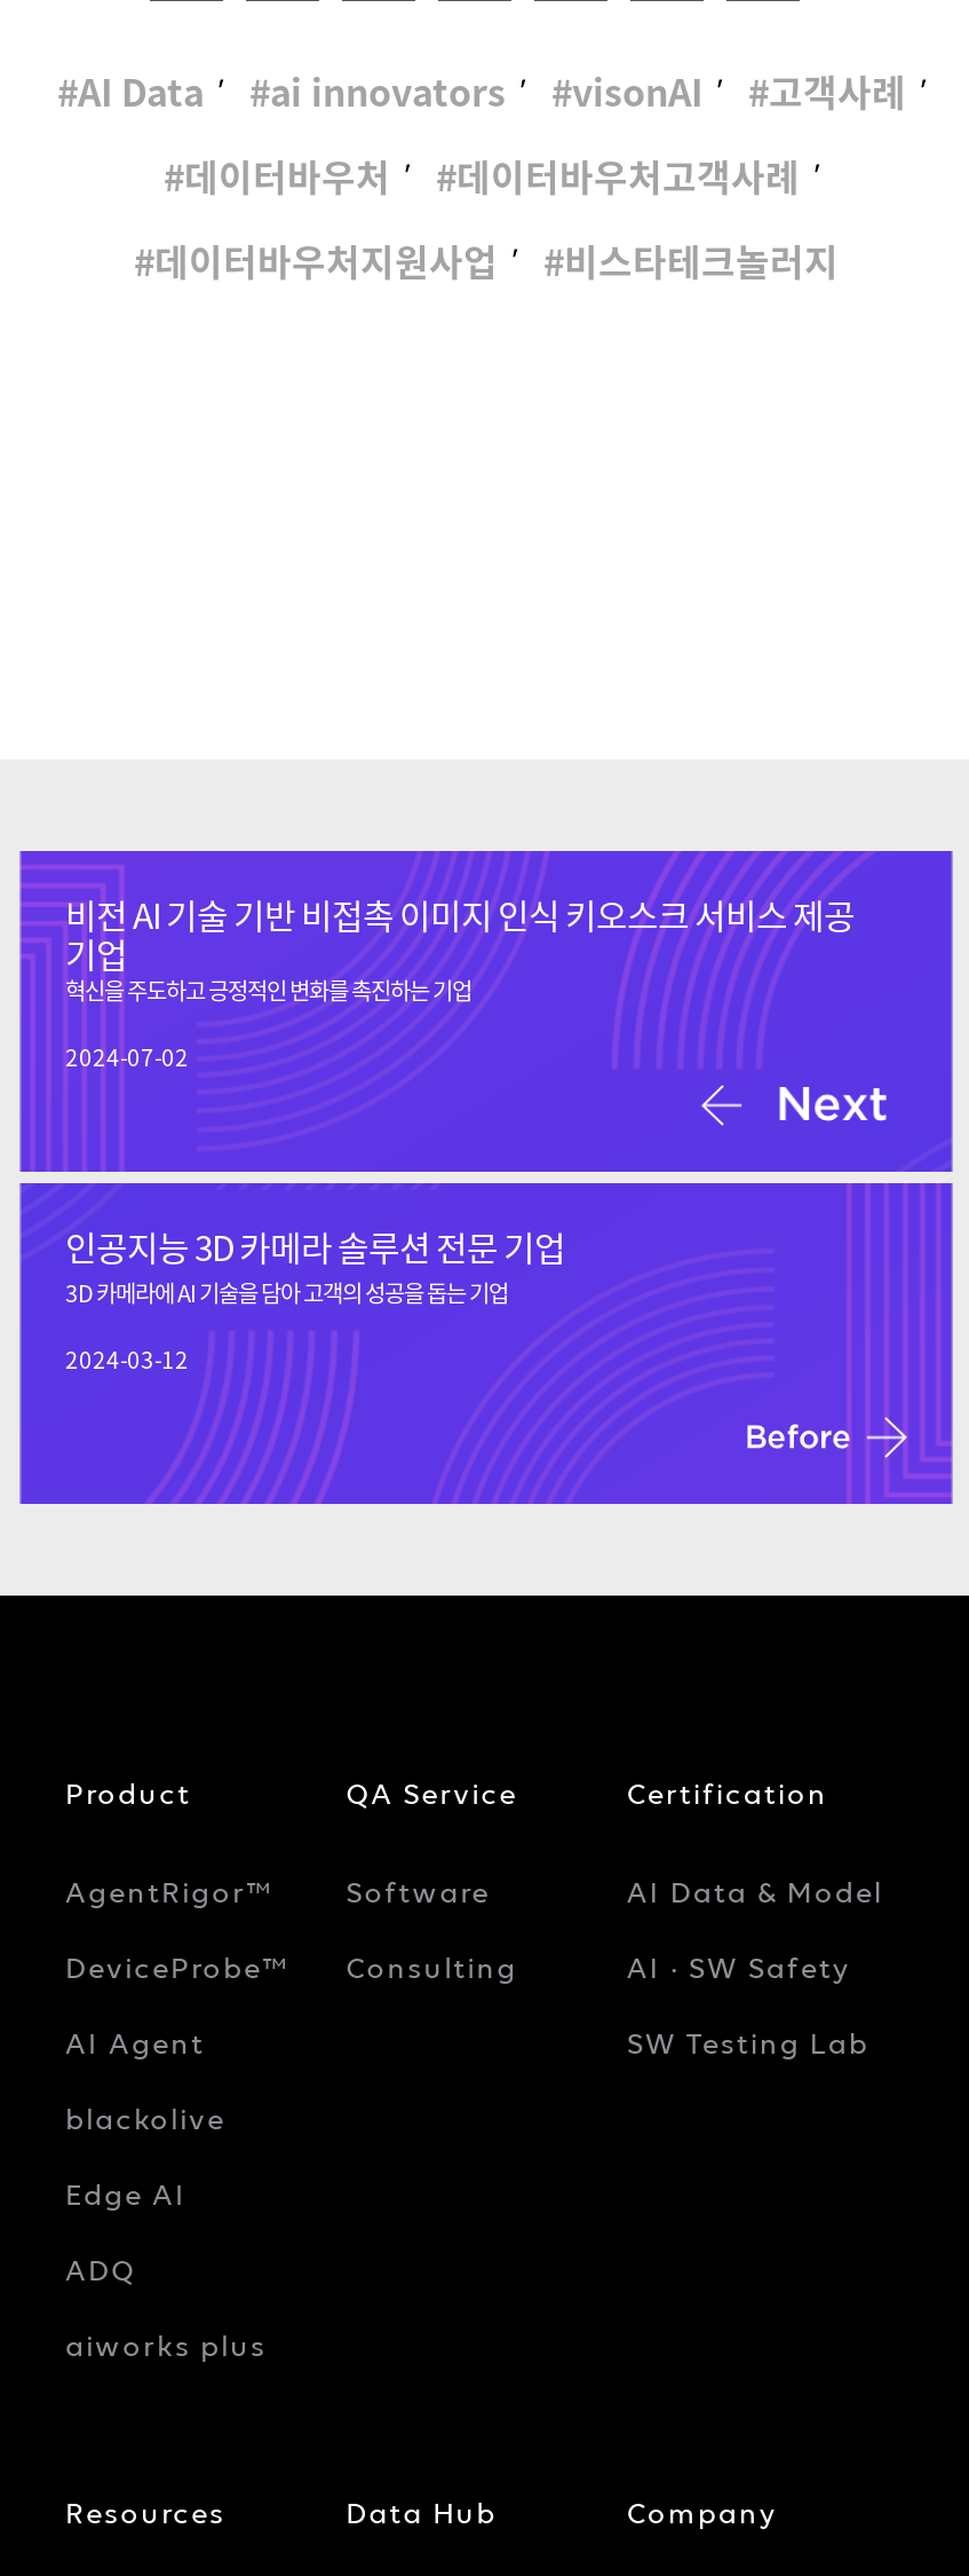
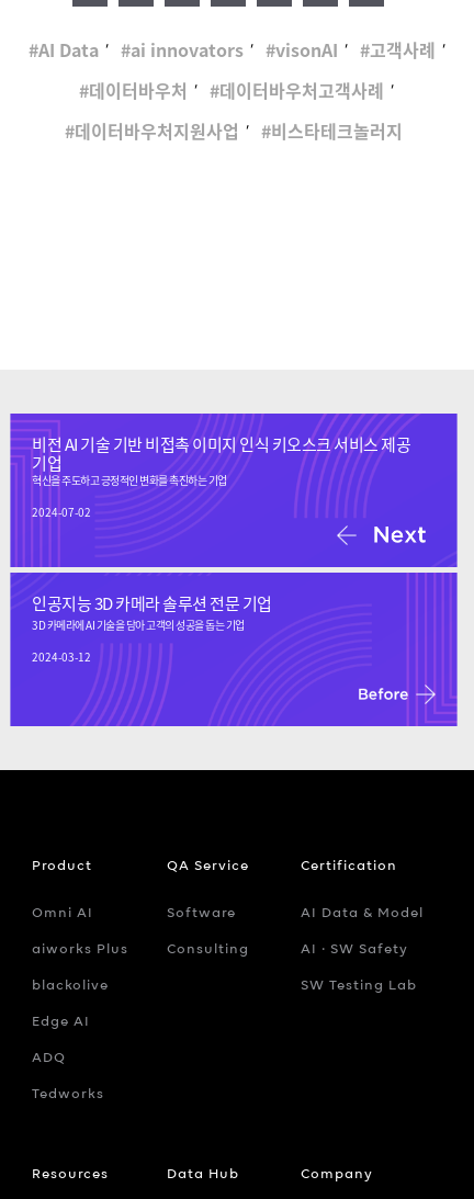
[65,1875,289,2061] AgentRigor™ | DeviceProbe™ | AI Agent -> [32,904,128,957] Omni AI | aiworks Plus
[65,2329,267,2363] aiworks plus -> [32,1085,104,1101] Tedworks

